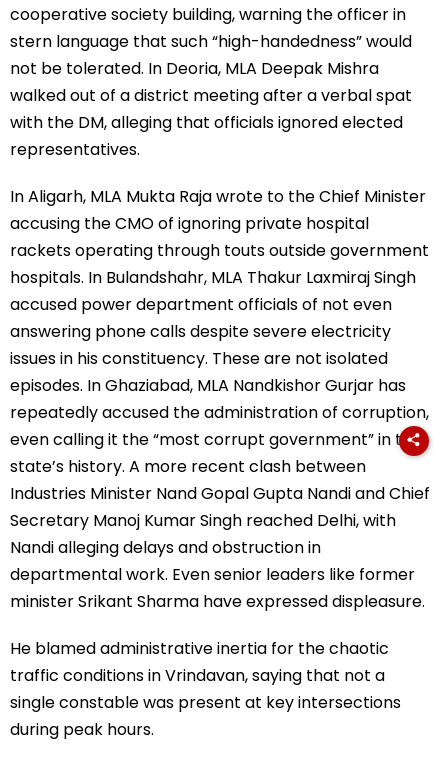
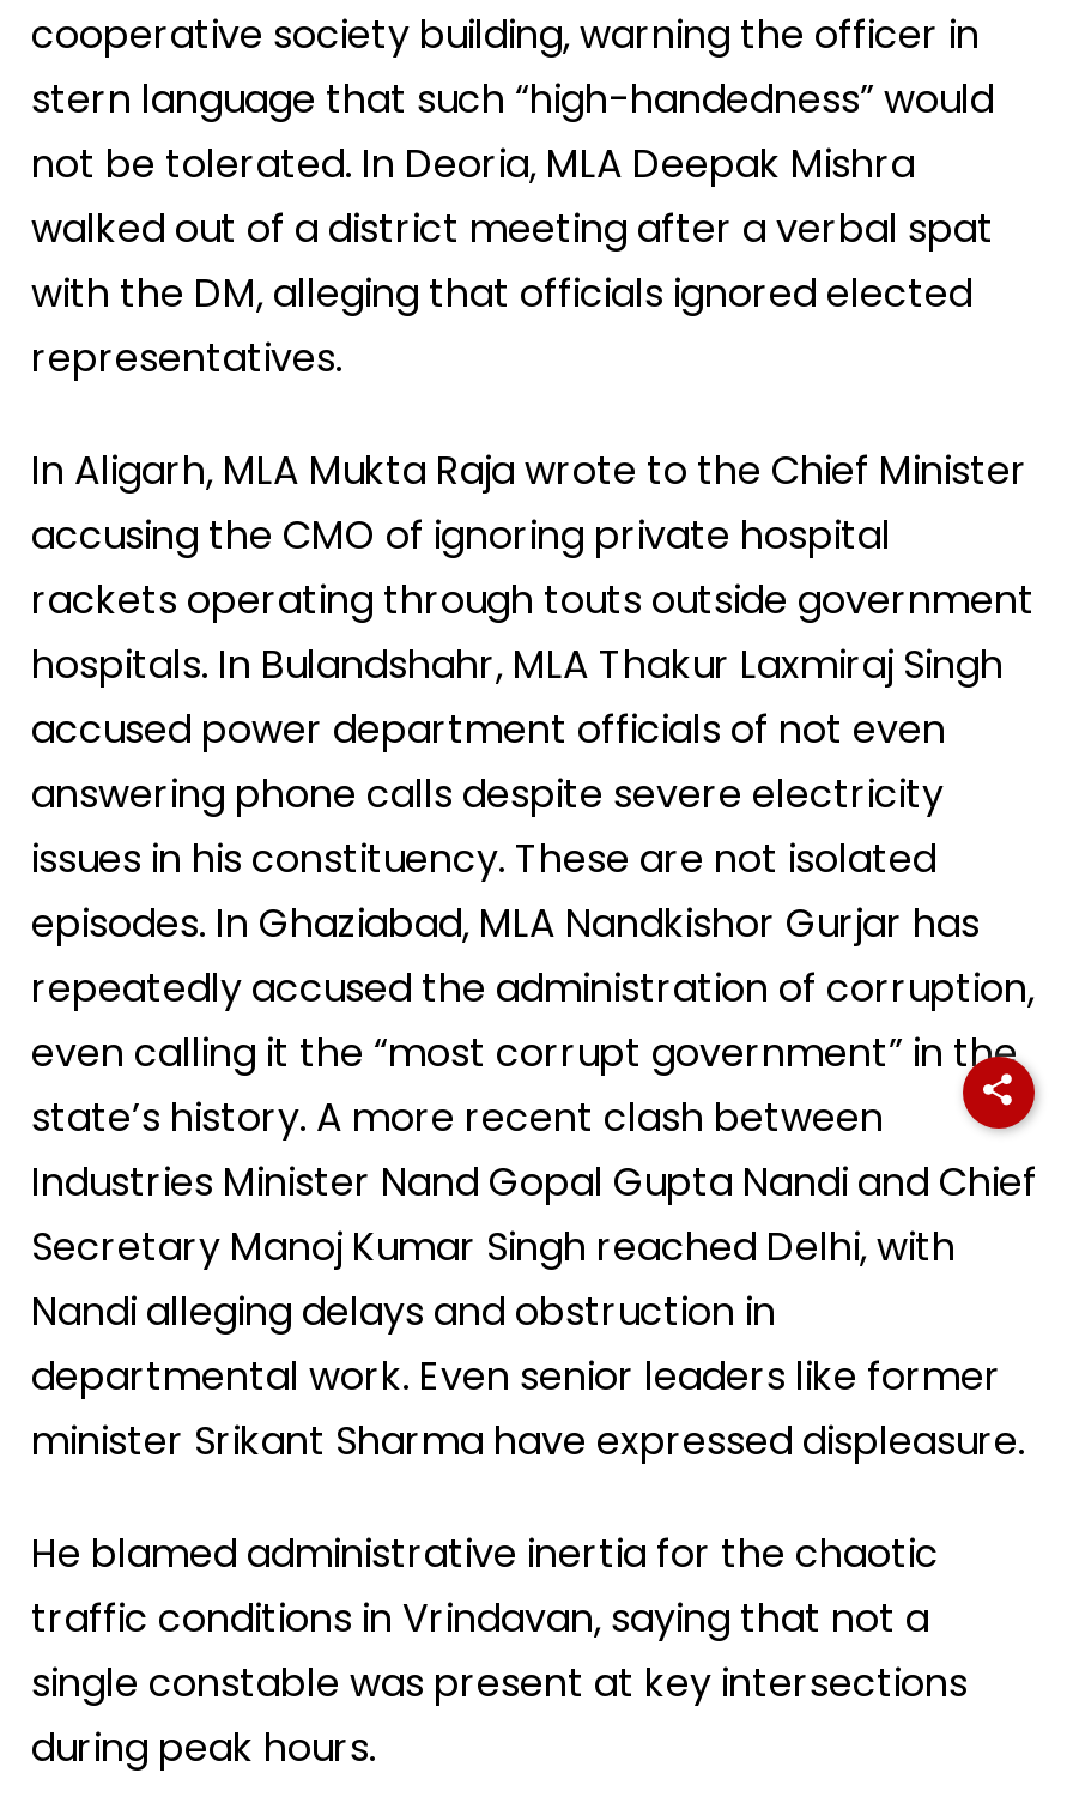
[398,429,432,472] [image] -> [958,1035,1039,1133] [image]

